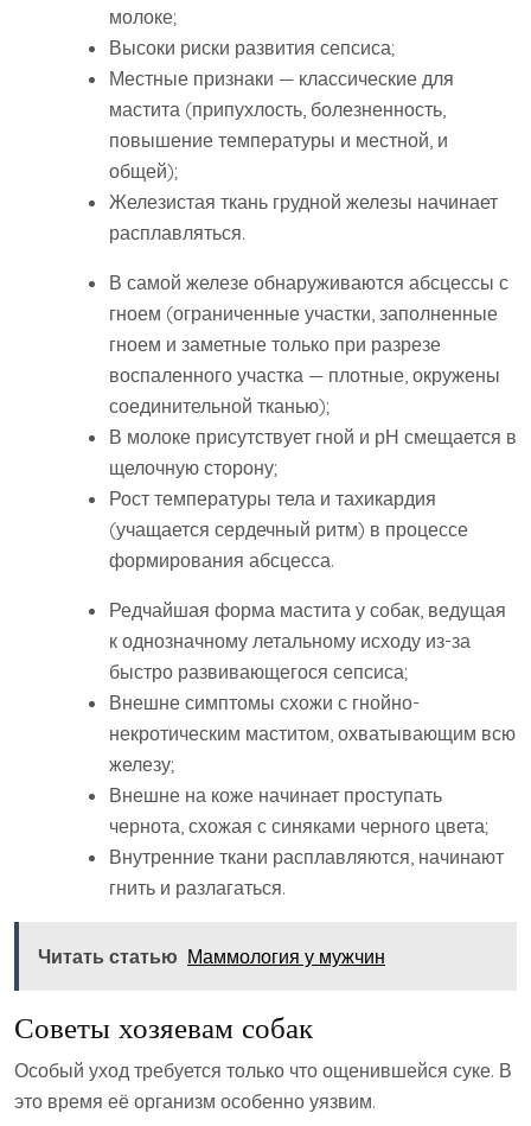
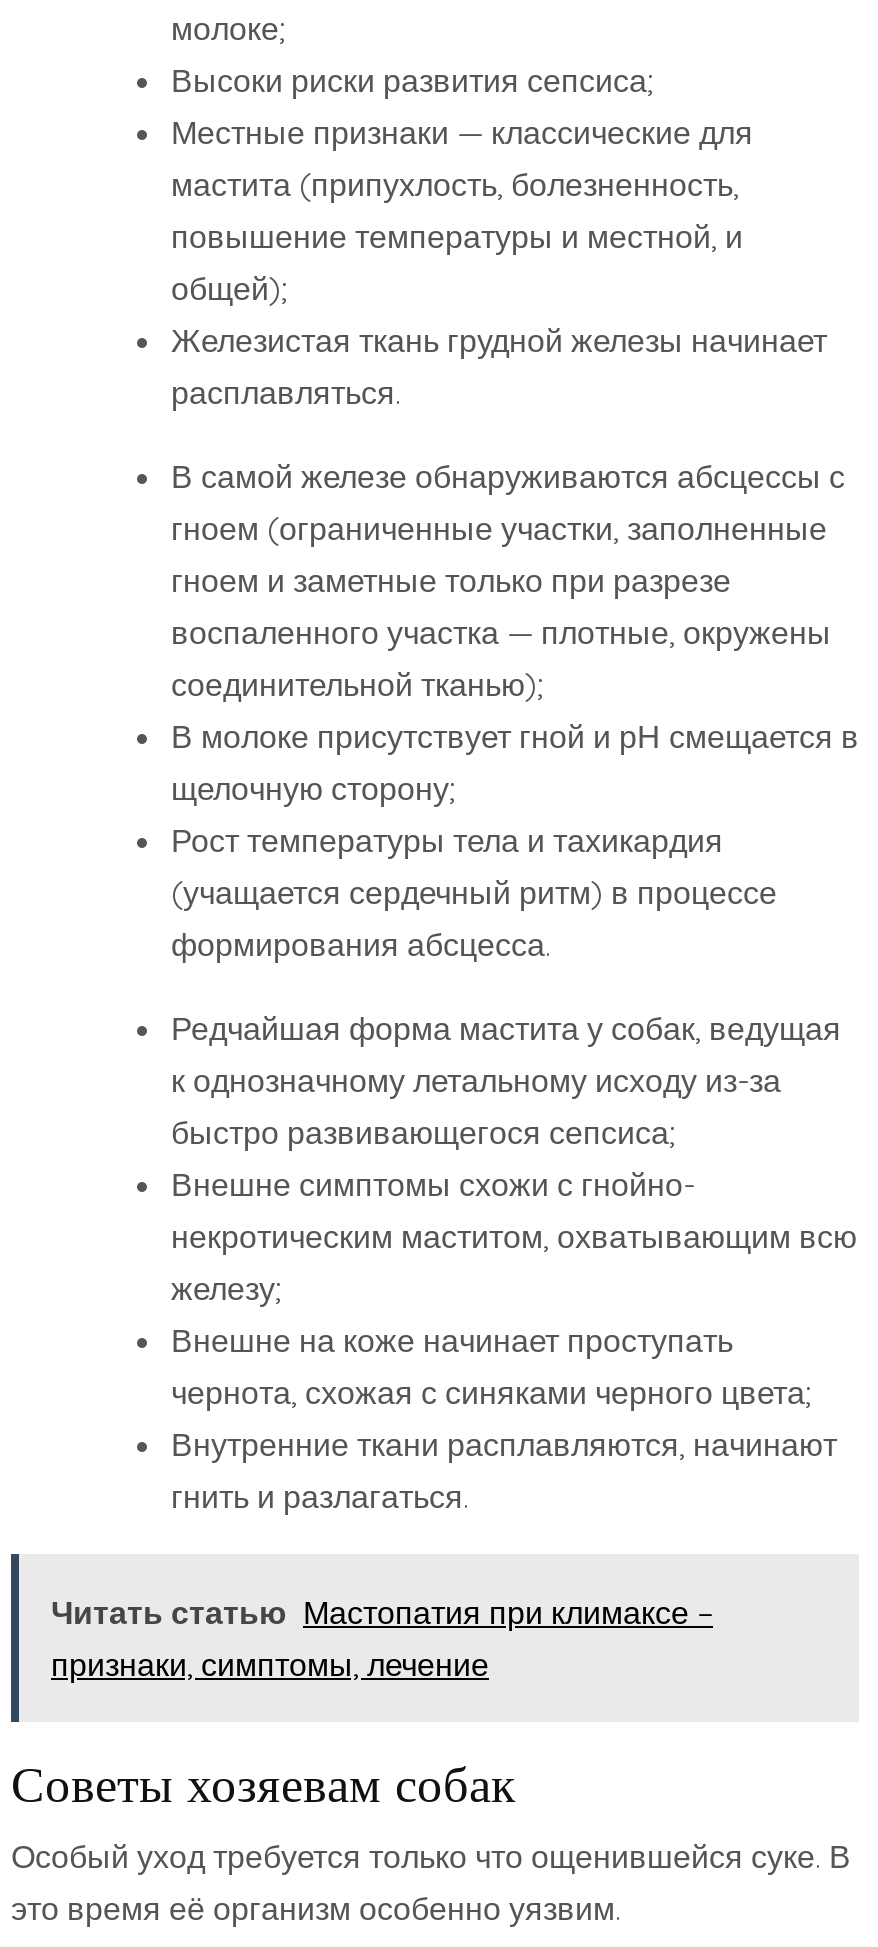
[38,944,385,968] Читать статью Маммология у мужчин -> [51,1592,713,1684] Читать статью Мастопатия при климаксе – | признаки, симптомы, лечение

